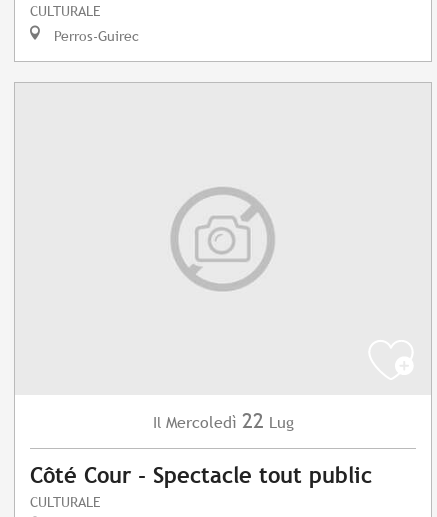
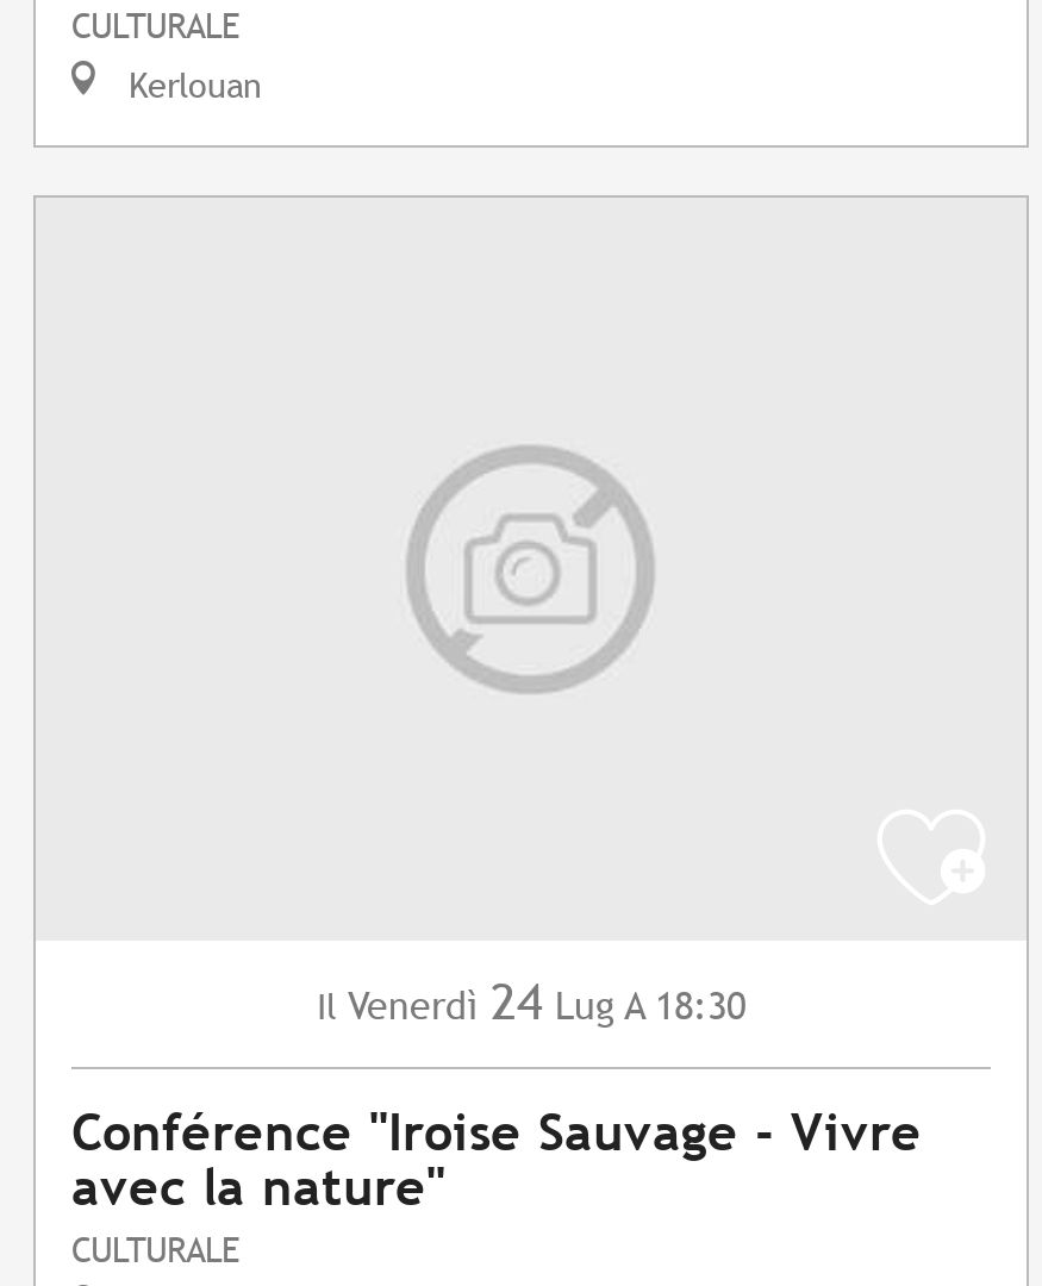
[50,27,139,44] Perros-Guirec -> [119,65,262,106] Kerlouan
[152,408,293,433] Il Mercoledì 22 Lug -> [317,973,745,1032] Il Venerdì 24 Lug A 18:30
[30,463,372,488] Côté Cour - Spectacle tout public -> [71,1104,922,1218] Conférence "Iroise Sauvage - Vivre | avec la nature"

